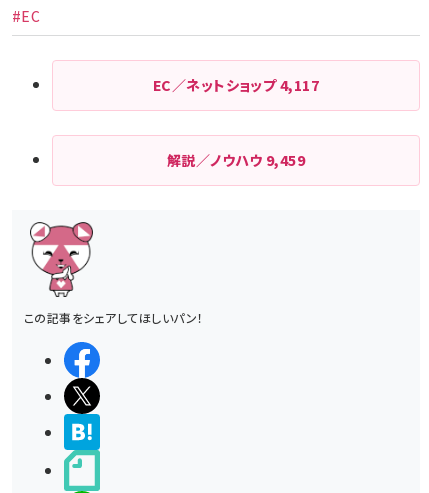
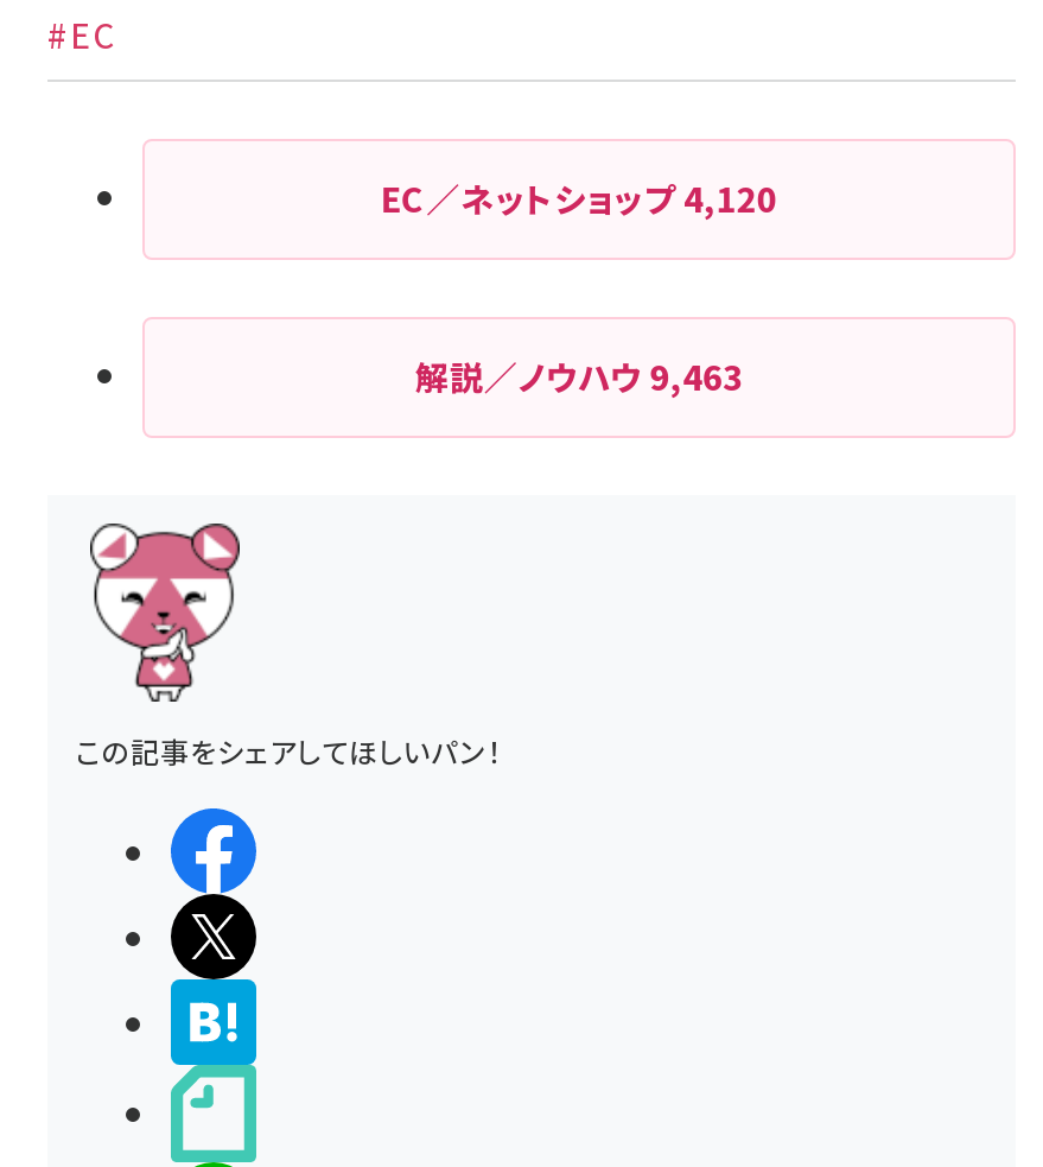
[153,75,319,95] EC／ネットショップ4,117 -> [381,175,777,222] EC／ネットショップ4,120
[167,150,305,170] 解説／ノウハウ9,459 -> [415,353,743,400] 解説／ノウハウ9,463

